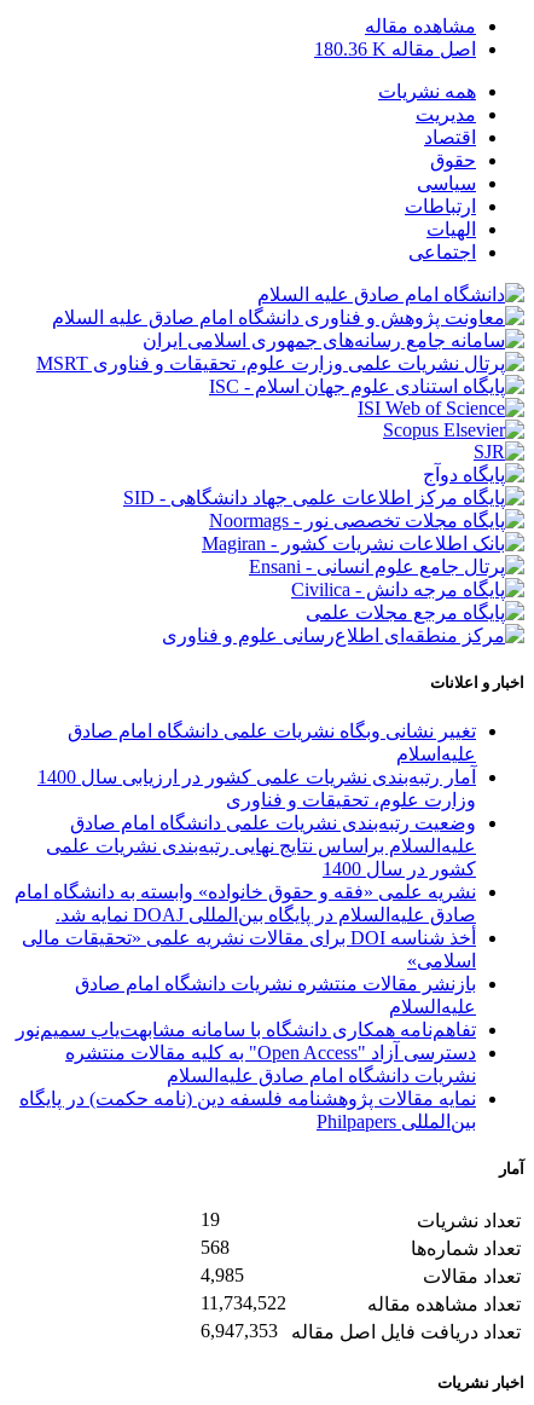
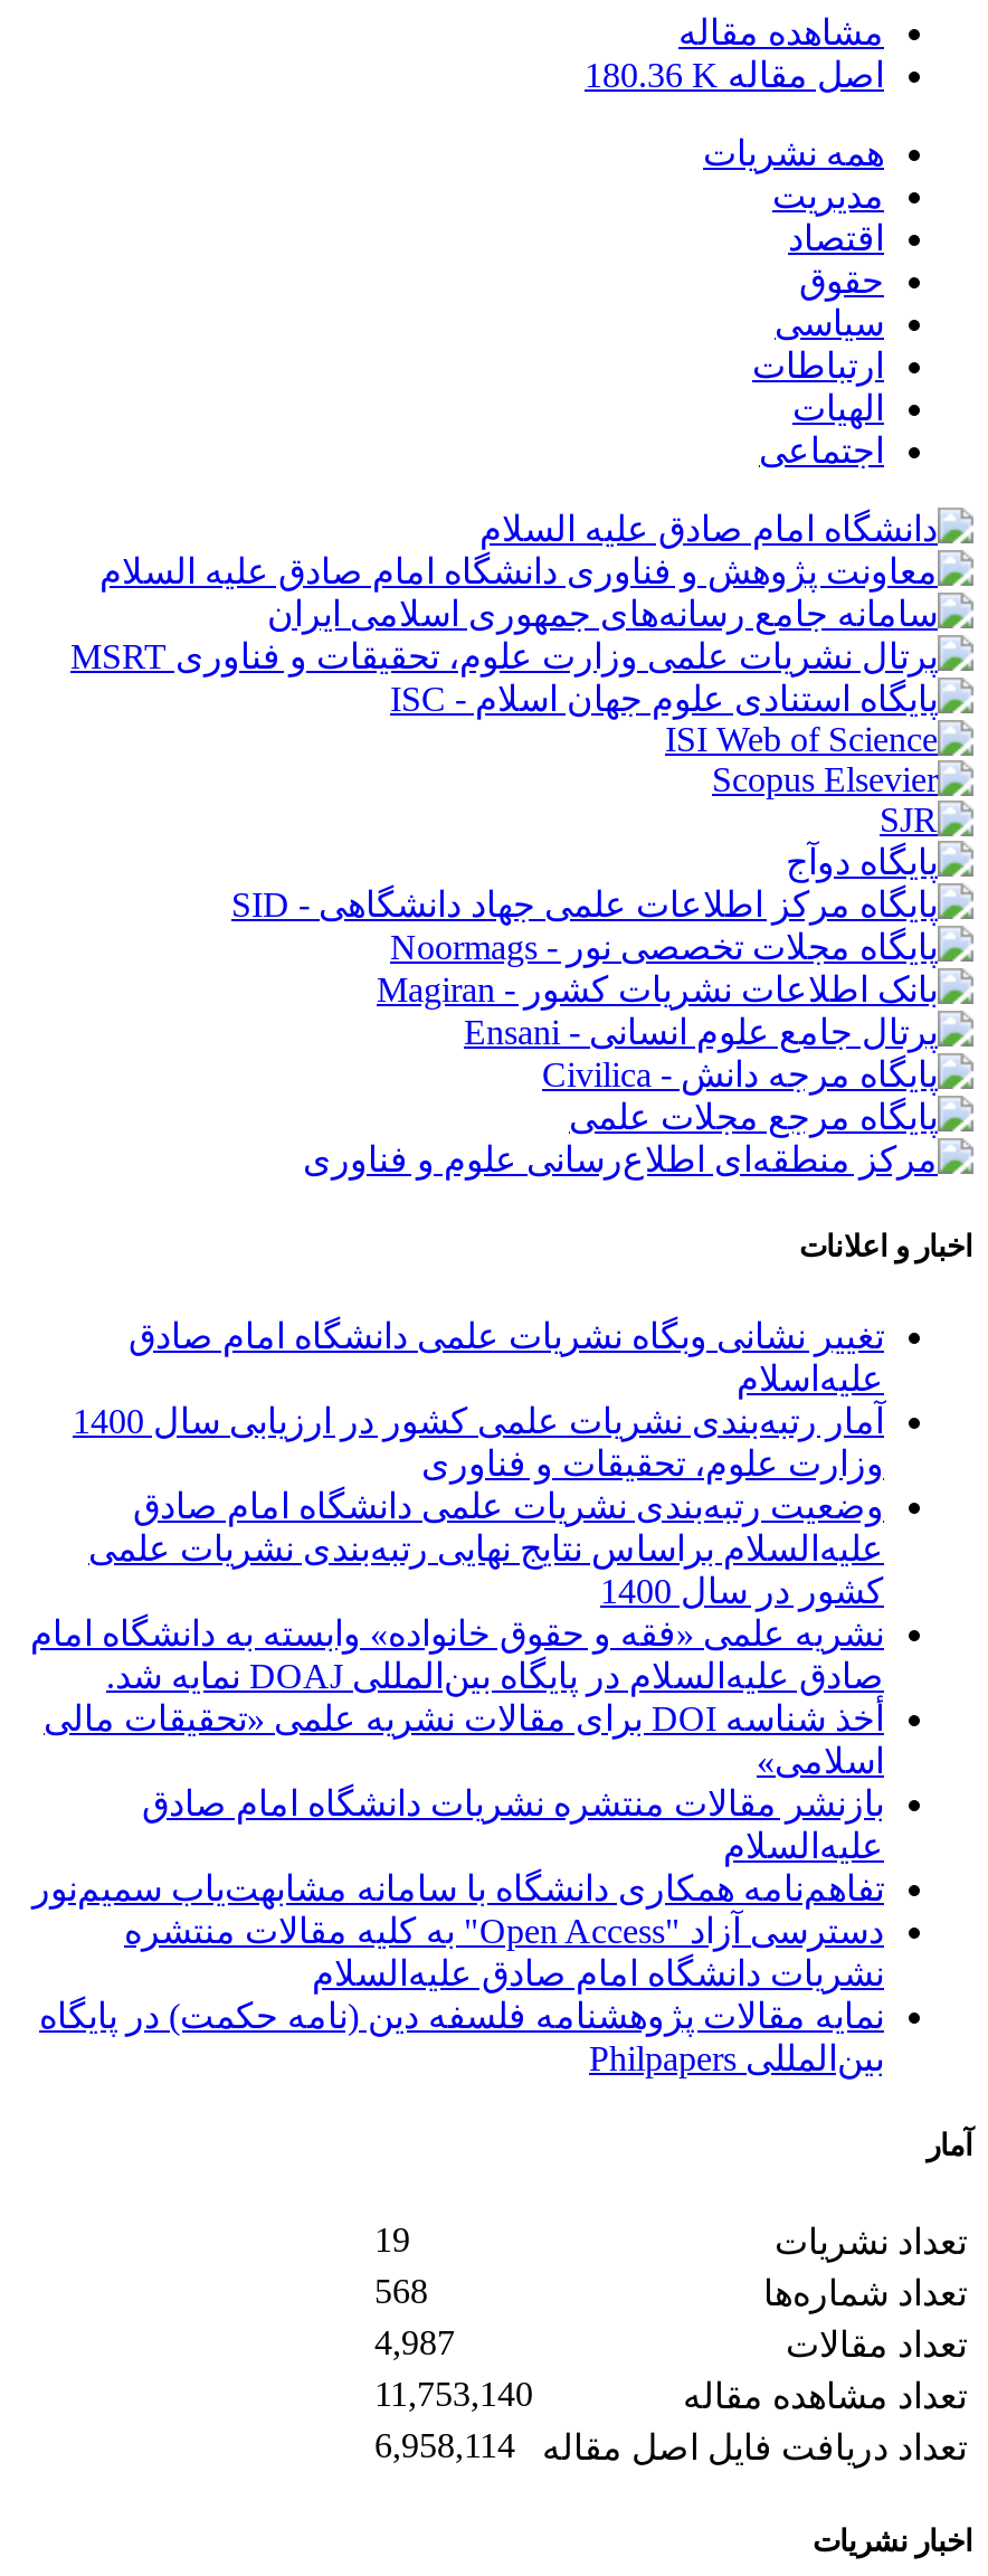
[201,1265,244,1286] 4,985 -> [374,2324,455,2362] 4,987
[201,1293,286,1313] 11,734,522 -> [374,2375,533,2413] 11,753,140
[201,1321,521,1342] تعداد دریافت فایل اصل مقاله 6,947,353 -> [374,2427,967,2467] تعداد دریافت فایل اصل مقاله 6,958,114

